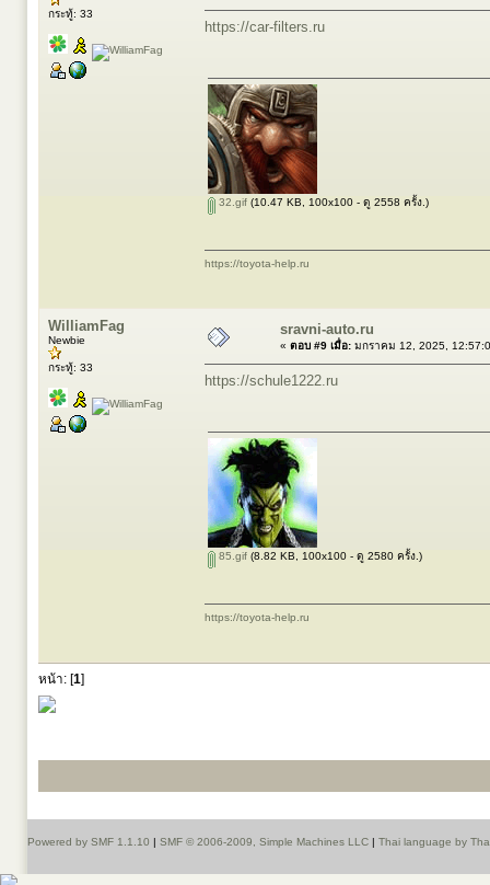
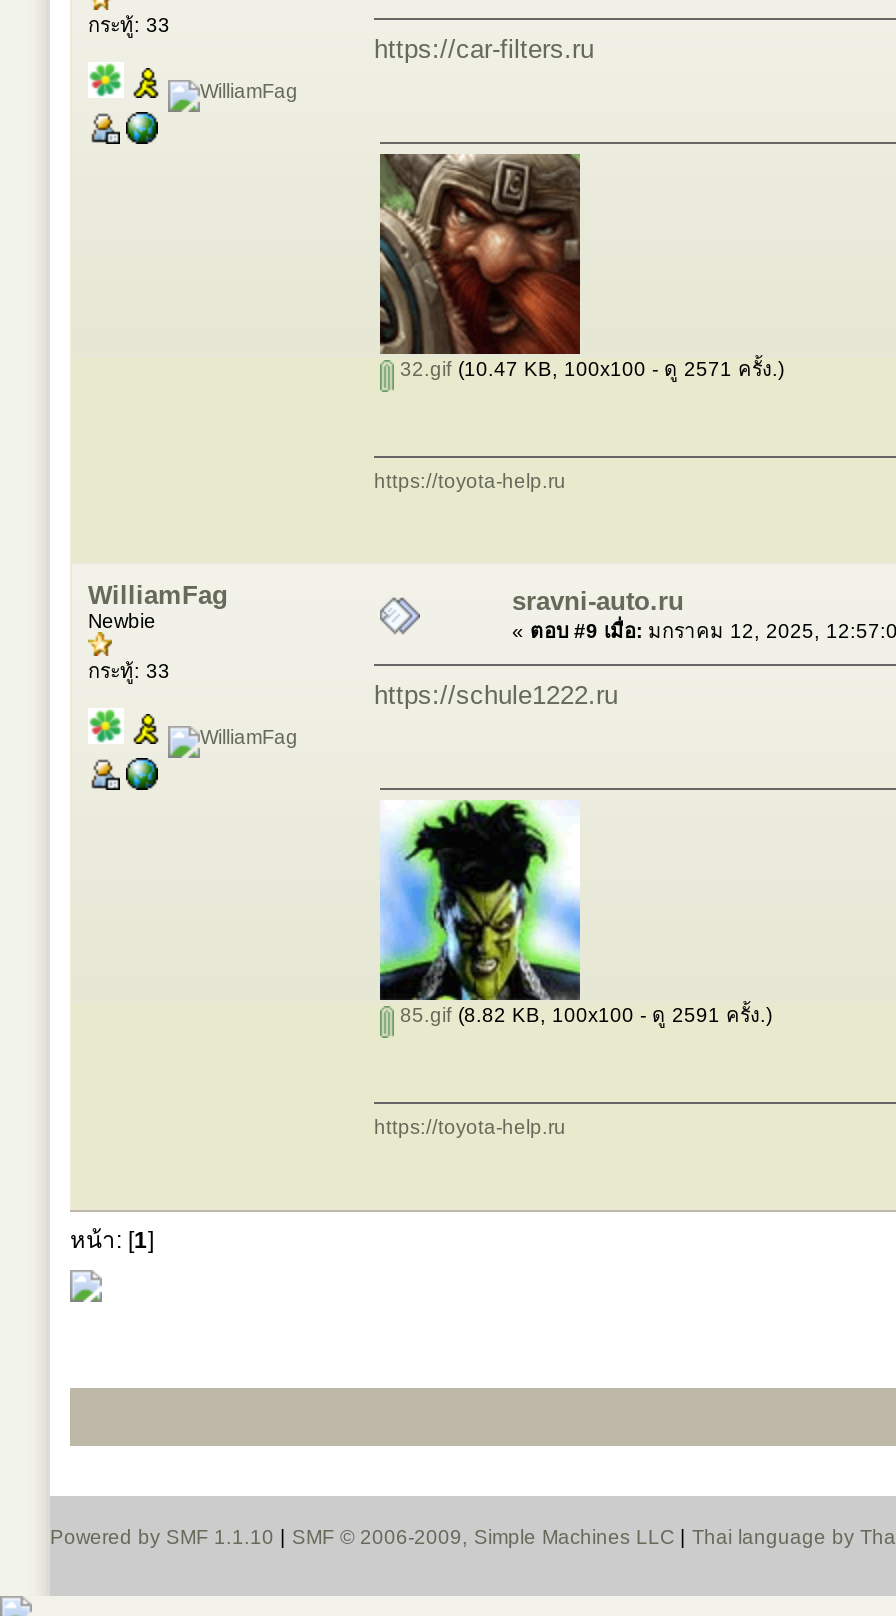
[215,196,429,208] 32.gif (10.47 KB, 100x100 - ดู 2558 ครั้ง.) -> [394,358,784,380] 32.gif (10.47 KB, 100x100 - ดู 2571 ครั้ง.)
[215,550,422,562] 85.gif (8.82 KB, 100x100 - ดู 2580 ครั้ง.) -> [394,1004,772,1026] 85.gif (8.82 KB, 100x100 - ดู 2591 ครั้ง.)

